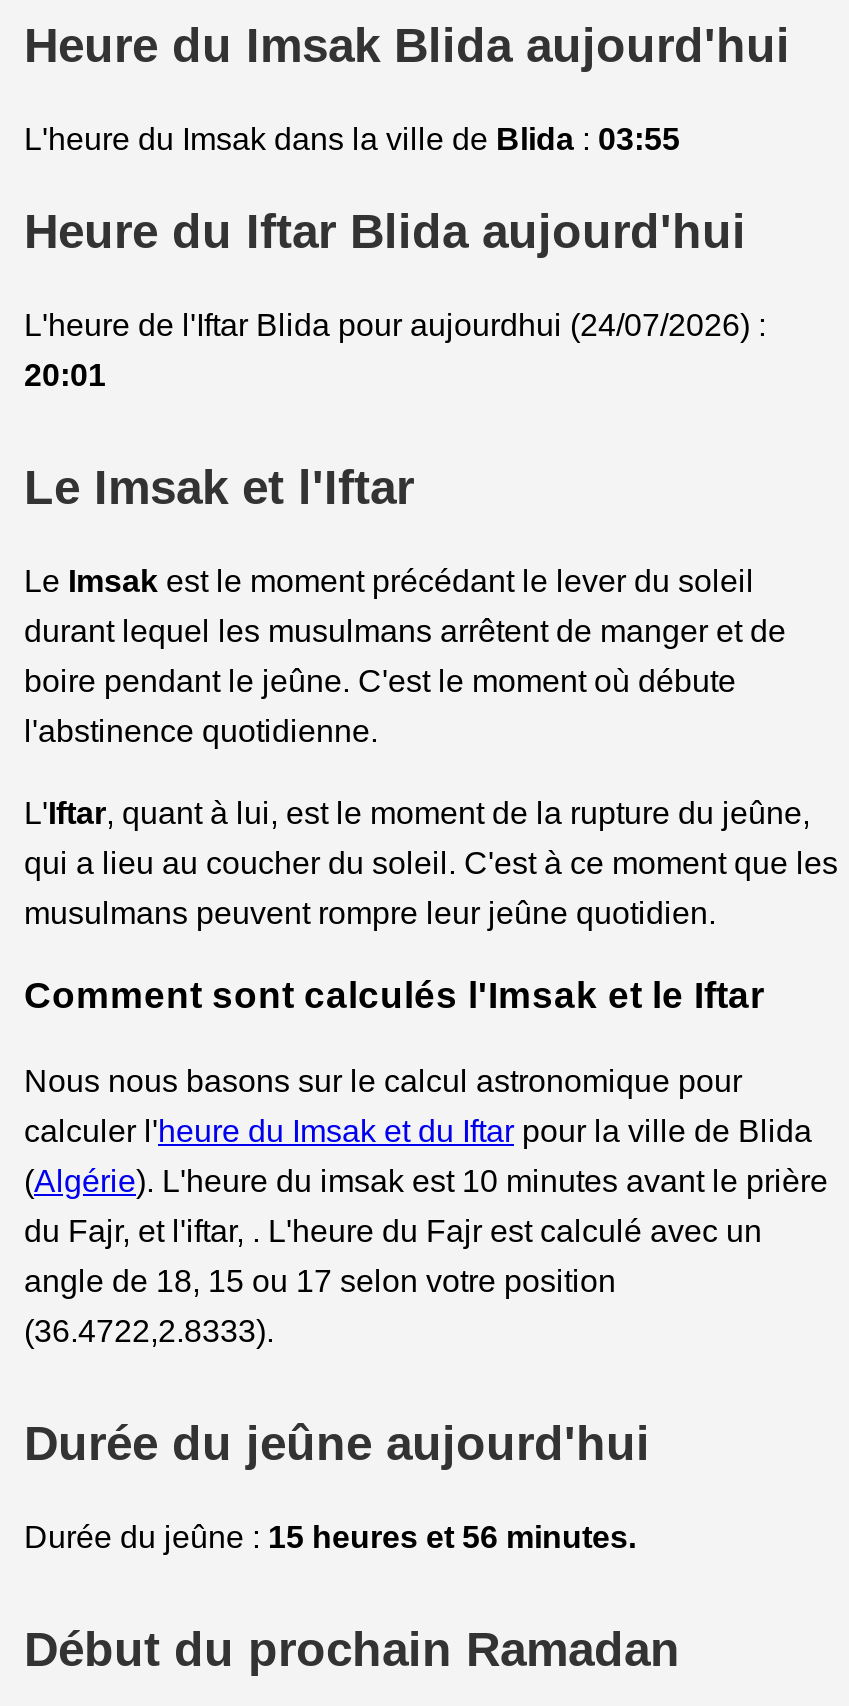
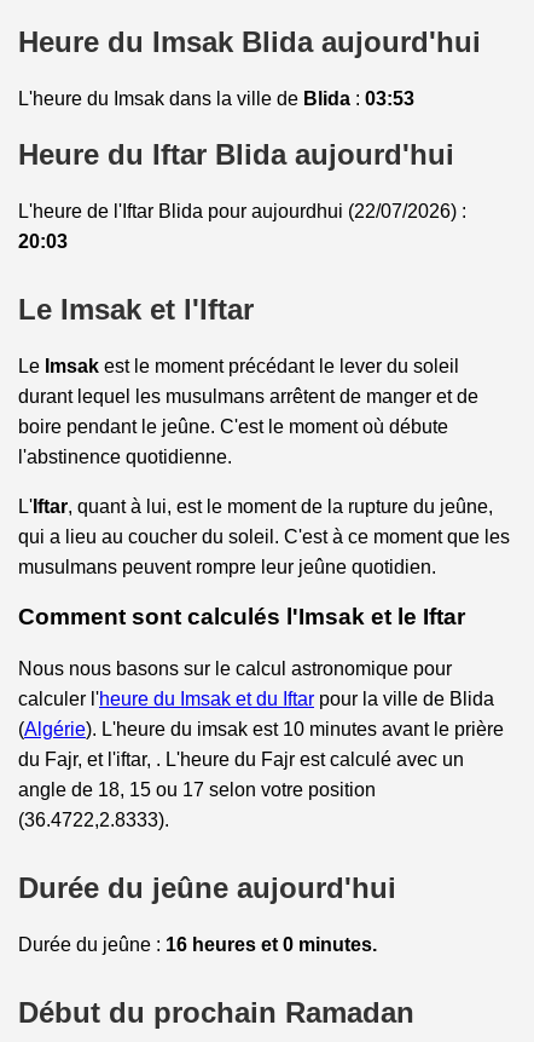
[24,122,680,156] L'heure du Imsak dans la ville de Blida: 03:55 -> [18,88,414,109] L'heure du Imsak dans la ville de Blida: 03:53
[24,307,766,341] L'heure de l'Iftar Blida pour aujourdhui (24/07/2026) : -> [18,200,466,221] L'heure de l'Iftar Blida pour aujourdhui (22/07/2026) :
[24,357,106,391] 20:01 -> [18,231,68,251] 20:03
[24,1520,636,1554] Durée du jeûne : 15 heures et 56 minutes. -> [18,934,377,955] Durée du jeûne : 16 heures et 0 minutes.

